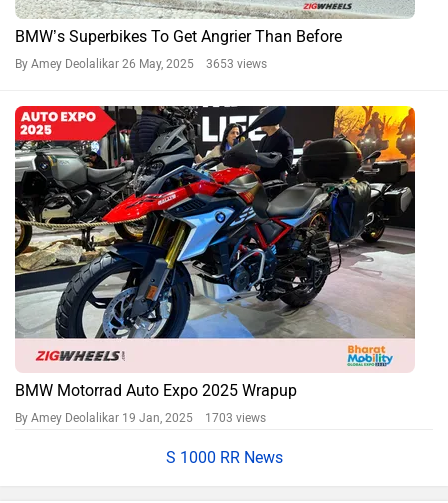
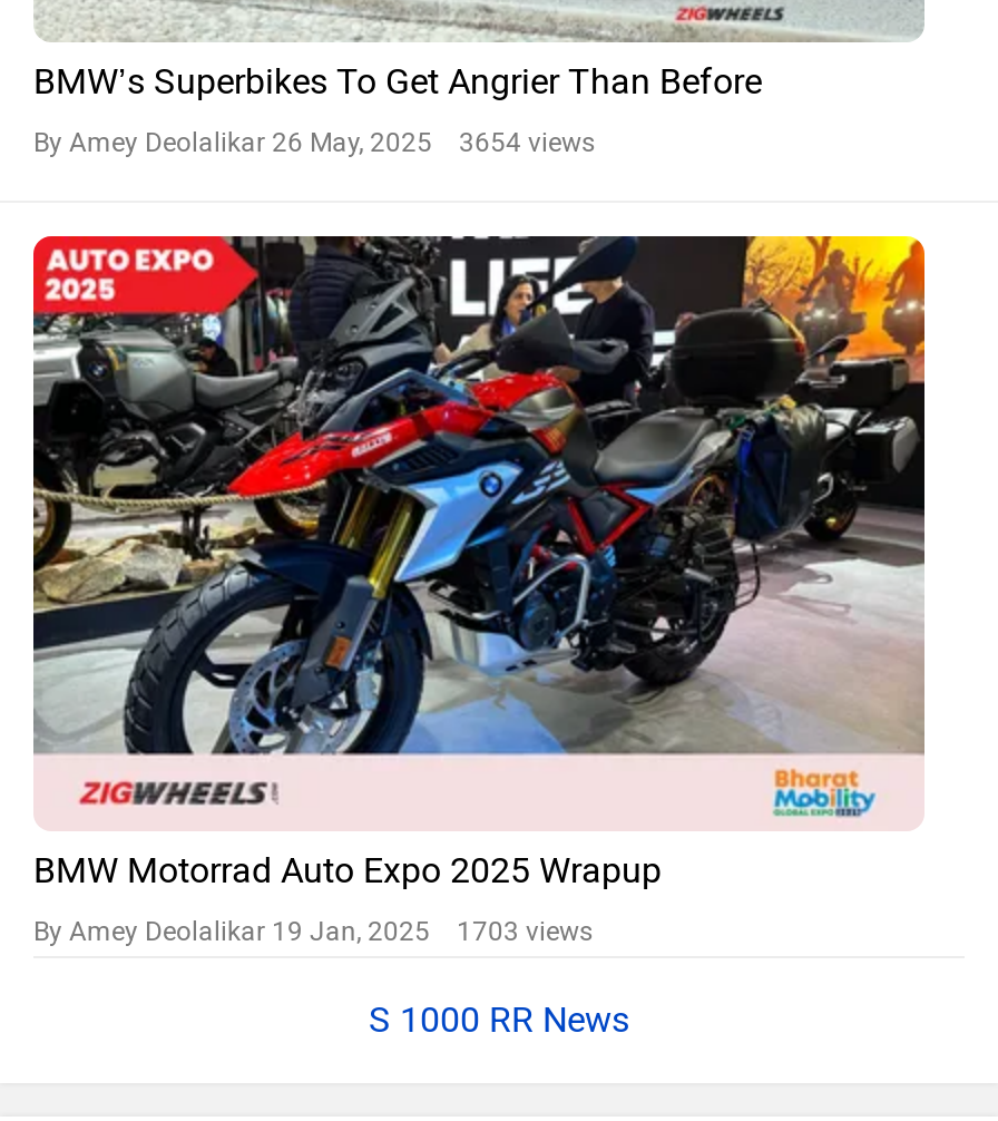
[15,57,267,71] By Amey Deolalikar 26 May, 2025 3653 views -> [33,126,595,158] By Amey Deolalikar 26 May, 2025 3654 views

